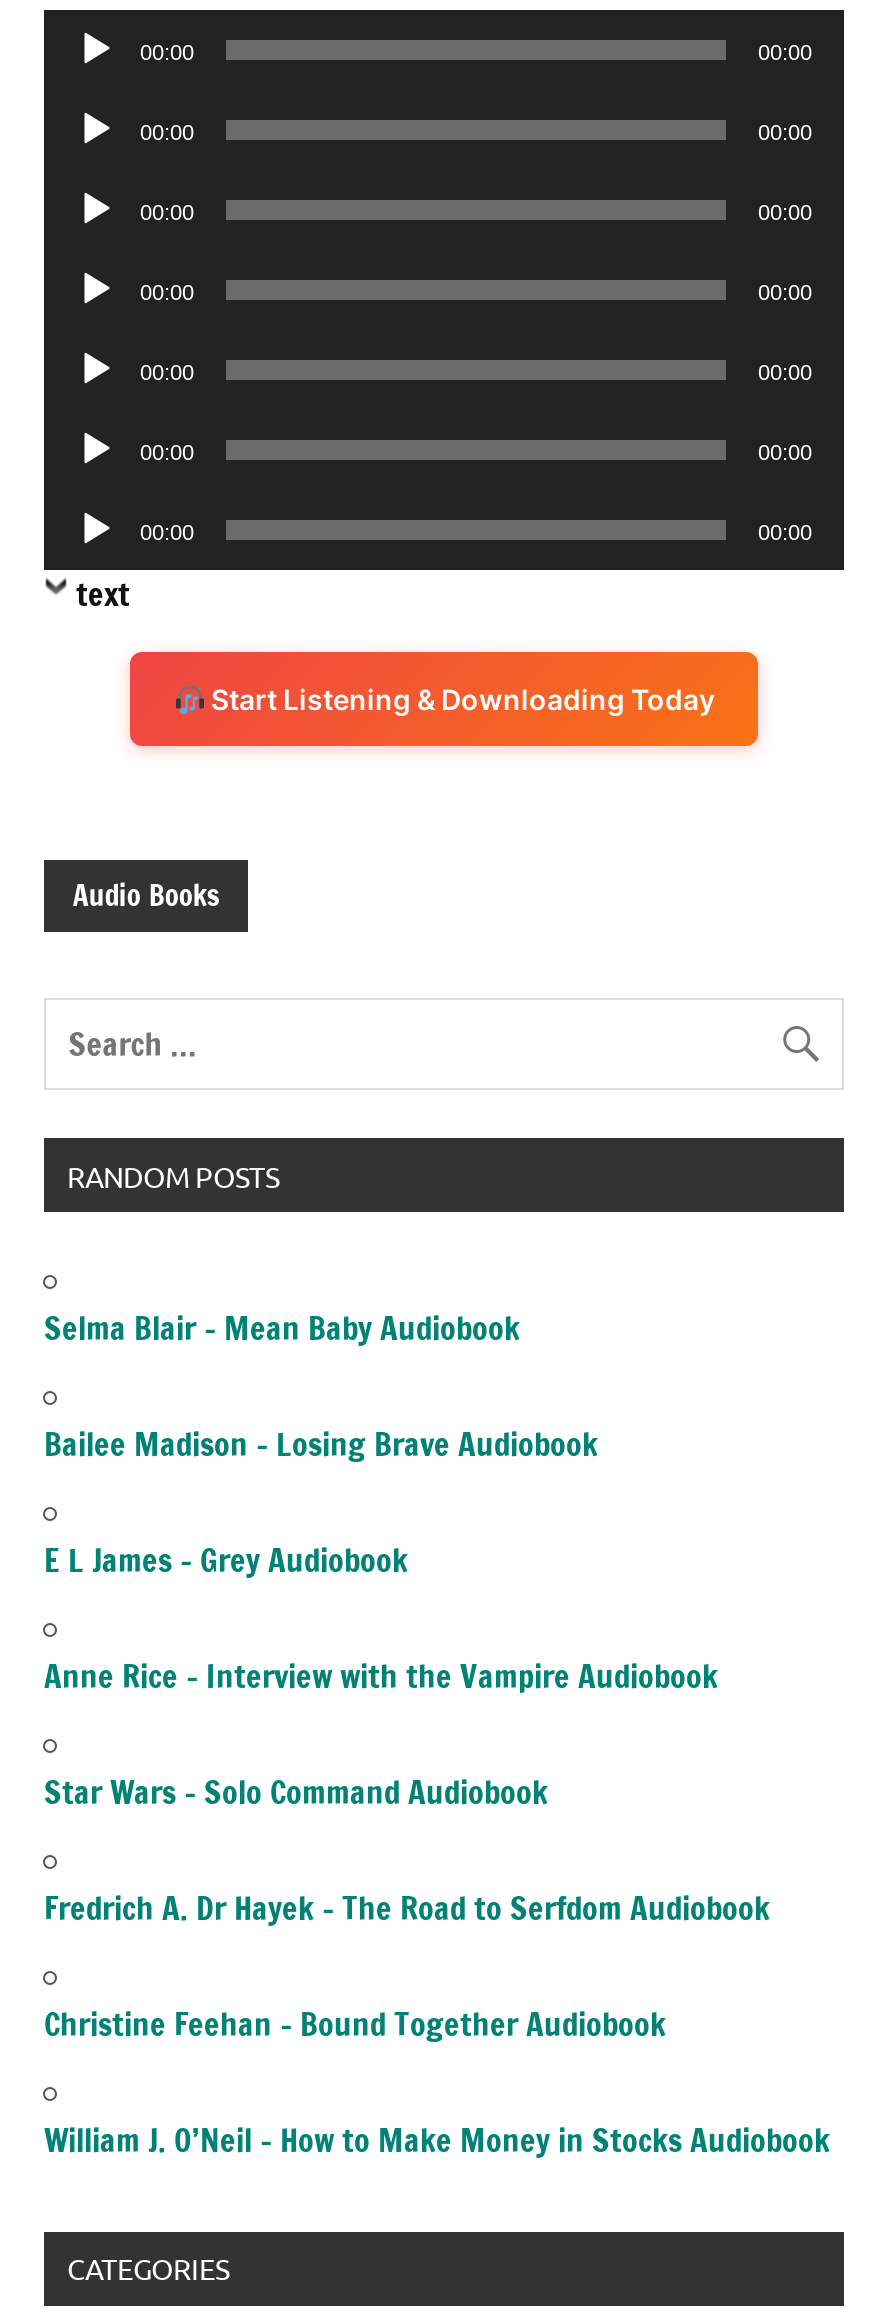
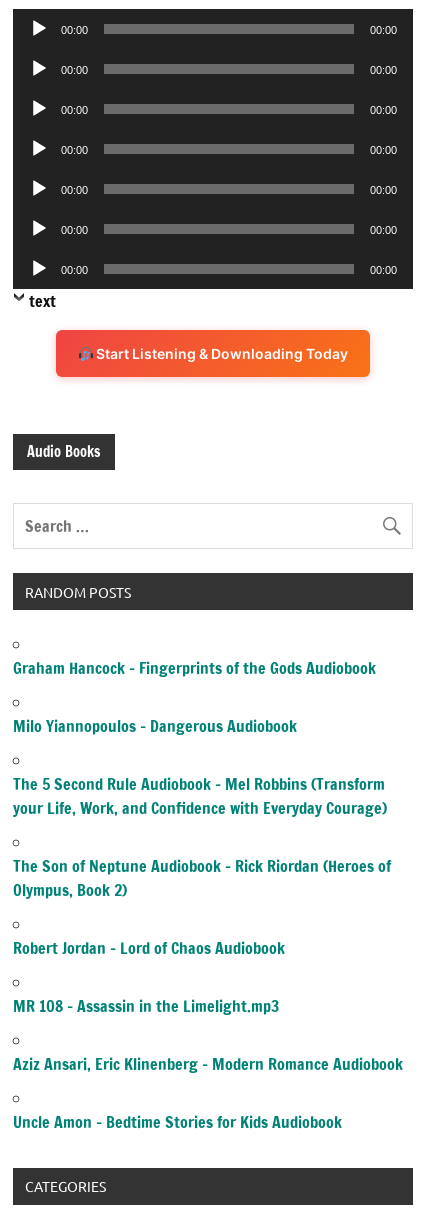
[44,1306,520,1350] Selma Blair – Mean Baby Audiobook -> [13,657,376,679] Graham Hancock – Fingerprints of the Gods Audiobook
[44,1422,598,1466] Bailee Madison – Losing Brave Audiobook -> [13,715,297,737] Milo Yiannopoulos – Dangerous Audiobook
[44,1538,408,1582] E L James – Grey Audiobook -> [13,773,387,819] The 5 Second Rule Audiobook – Mel Robbins (Transform | your Life, Work, and Confidence with Everyday Courage)
[44,1654,718,1698] Anne Rice – Interview with the Vampire Audiobook -> [13,855,391,901] The Son of Neptune Audiobook – Rick Riordan (Heroes of | Olympus, Book 2)
[44,1770,548,1814] Star Wars – Solo Command Audiobook -> [13,937,285,959] Robert Jordan – Lord of Chaos Audiobook
[44,1886,770,1930] Fredrich A. Dr Hayek – The Road to Serfdom Audiobook -> [13,995,279,1017] MR 108 – Assassin in the Limelight.mp3
[44,2002,666,2046] Christine Feehan – Bound Together Audiobook -> [13,1053,403,1075] Aziz Ansari, Eric Klinenberg – Modern Romance Audiobook
[44,2118,830,2162] William J. O’Neil – How to Make Money in Stocks Audiobook -> [13,1111,342,1133] Uncle Amon – Bedtime Stories for Kids Audiobook

